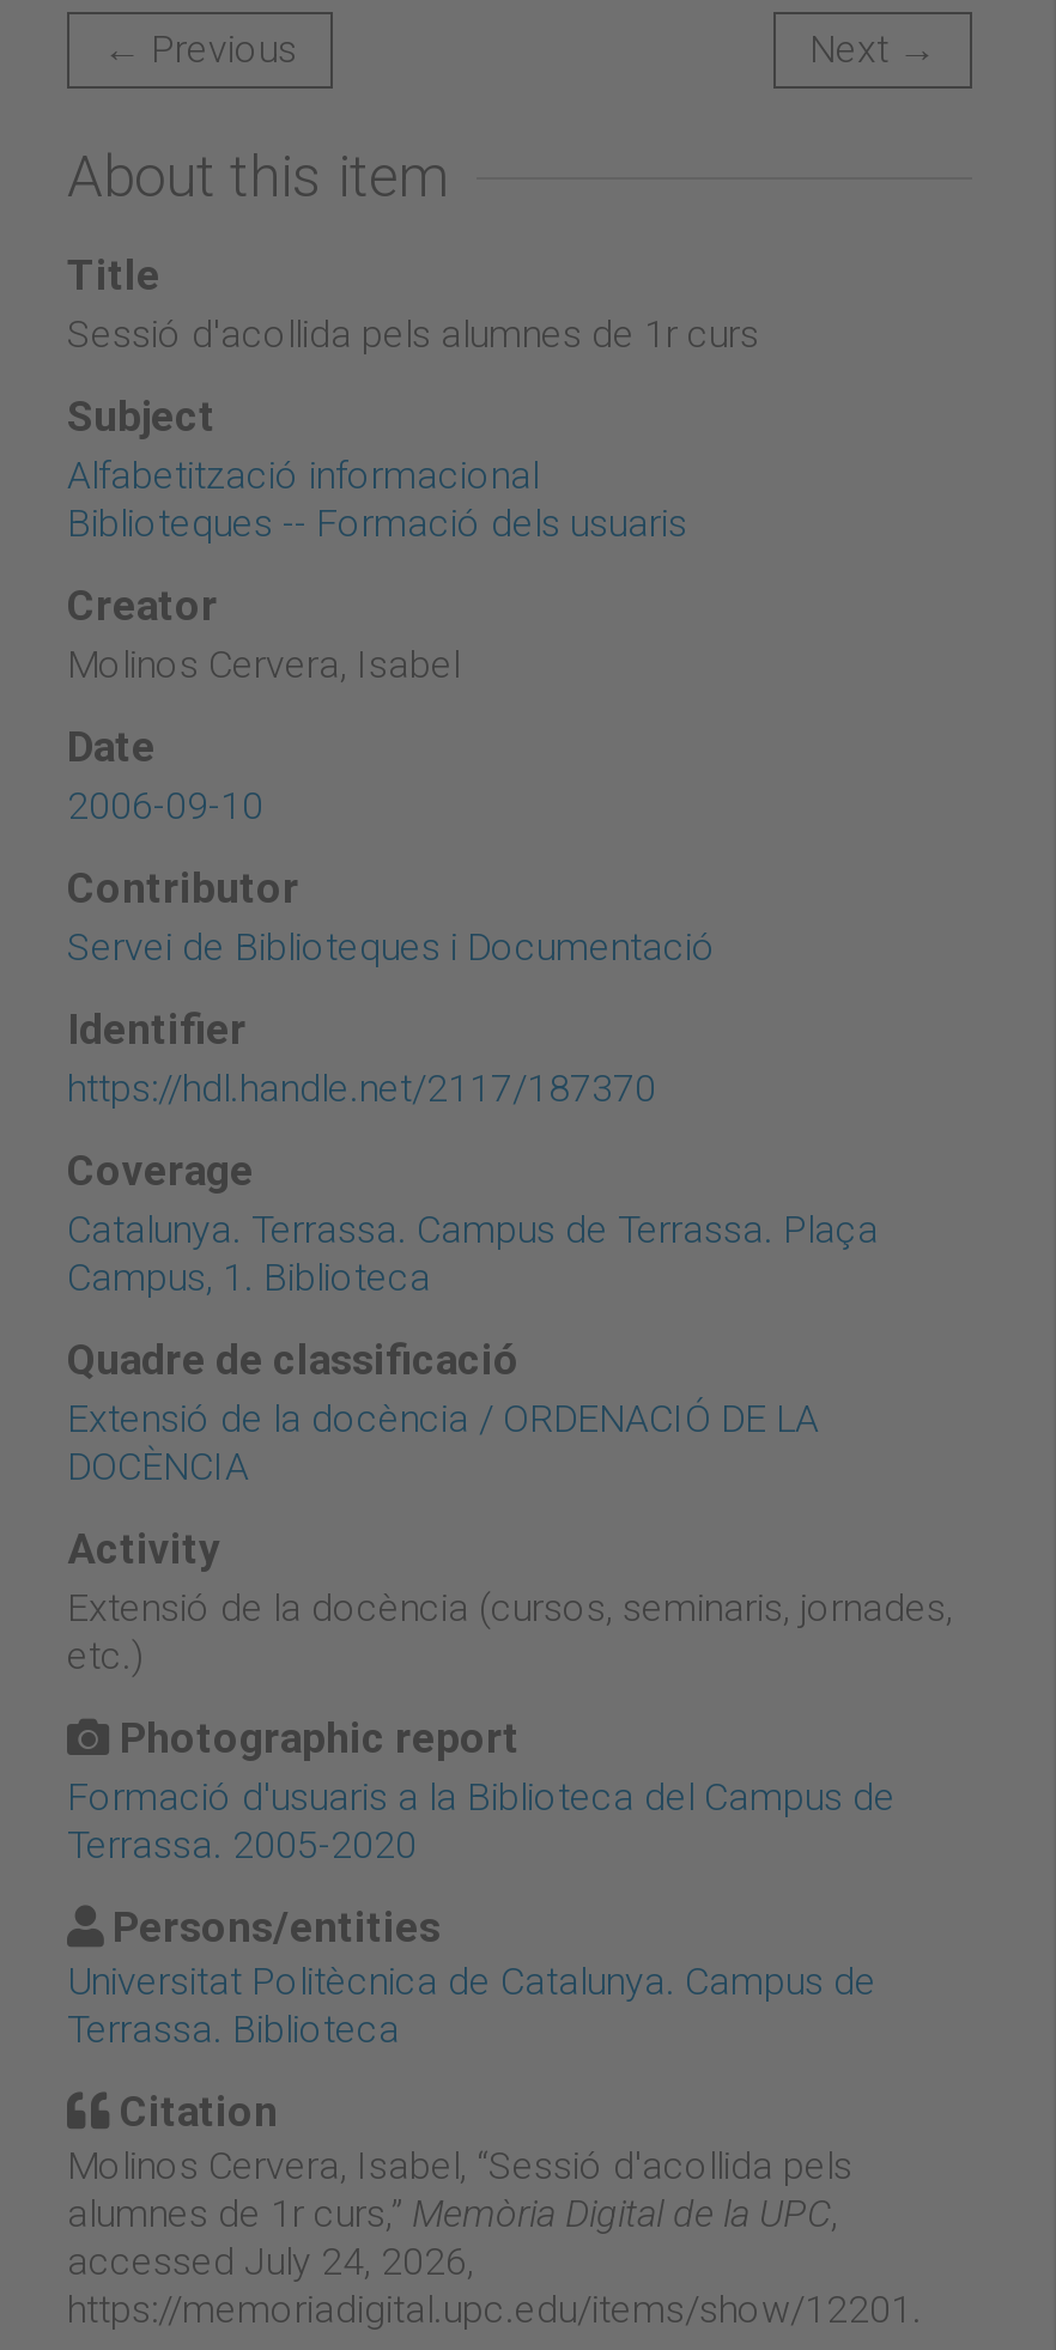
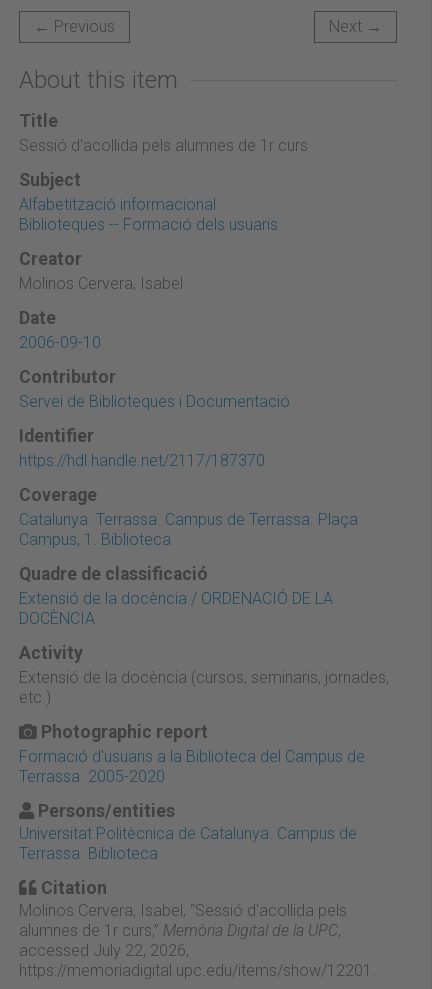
[67,2238,474,2284] accessed July 24, 2026, -> [19,941,189,960] accessed July 22, 2026,

